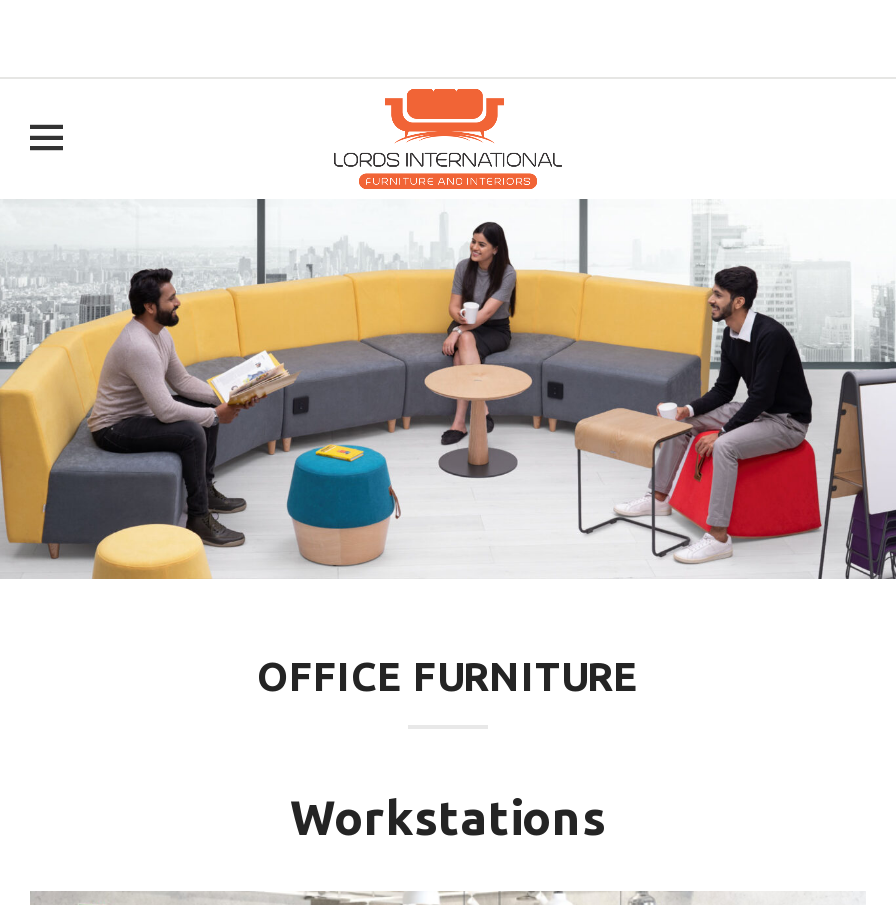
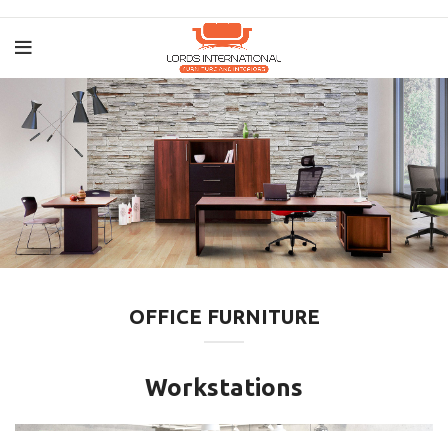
[6,199,890,579] [image] -> [3,77,445,268] [image]

